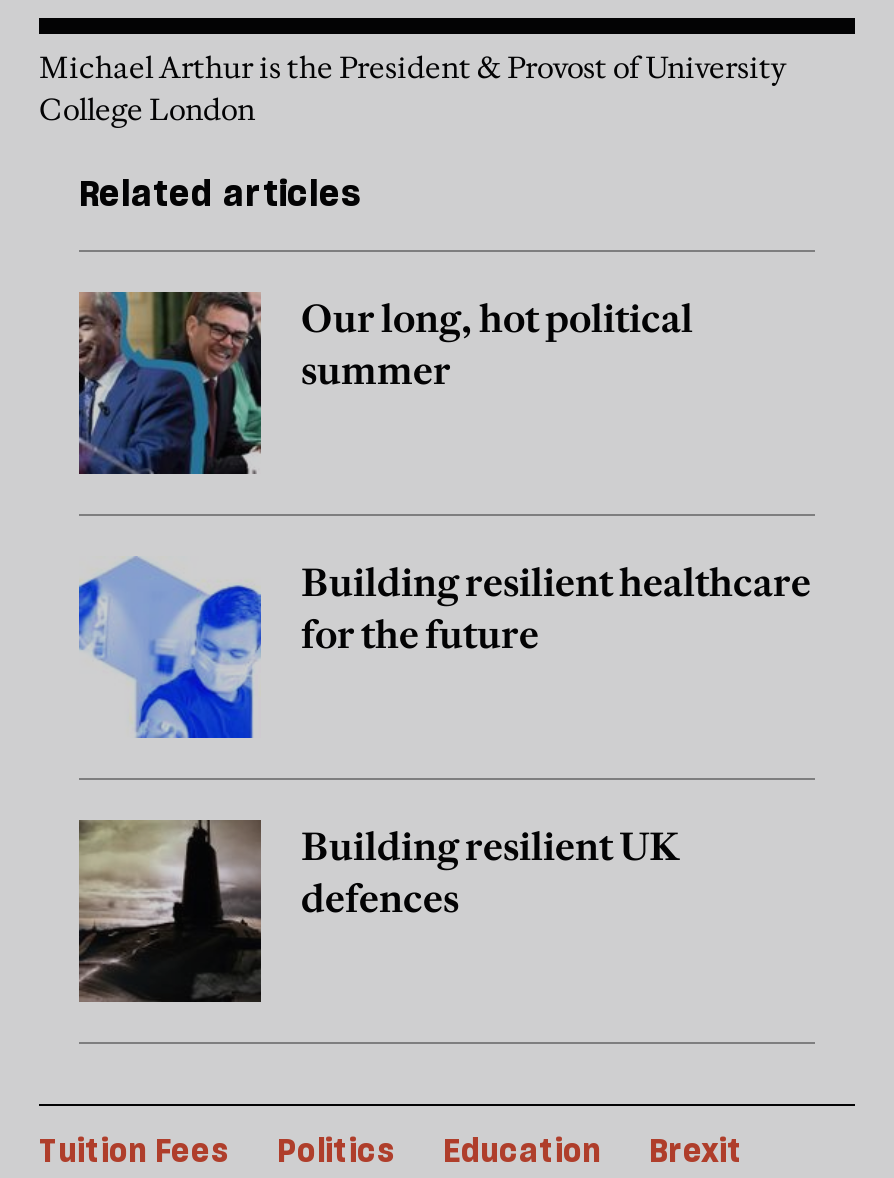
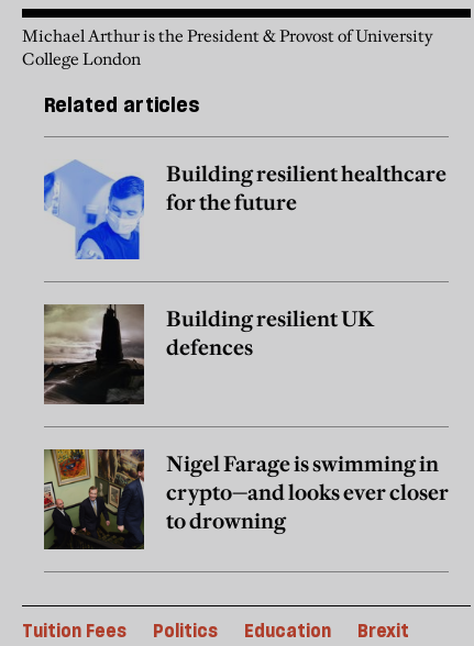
[77,290,693,476] [image] | Our long, hot political | summer -> none
moved [75,554,811,923] -> [42,158,447,361]: [image] | Building resilient healthcare | for the future | Building resilient UK | defences
none -> [43,449,449,550] [image] | Nigel Farage is swimming in | crypto—and looks ever closer | to drowning

